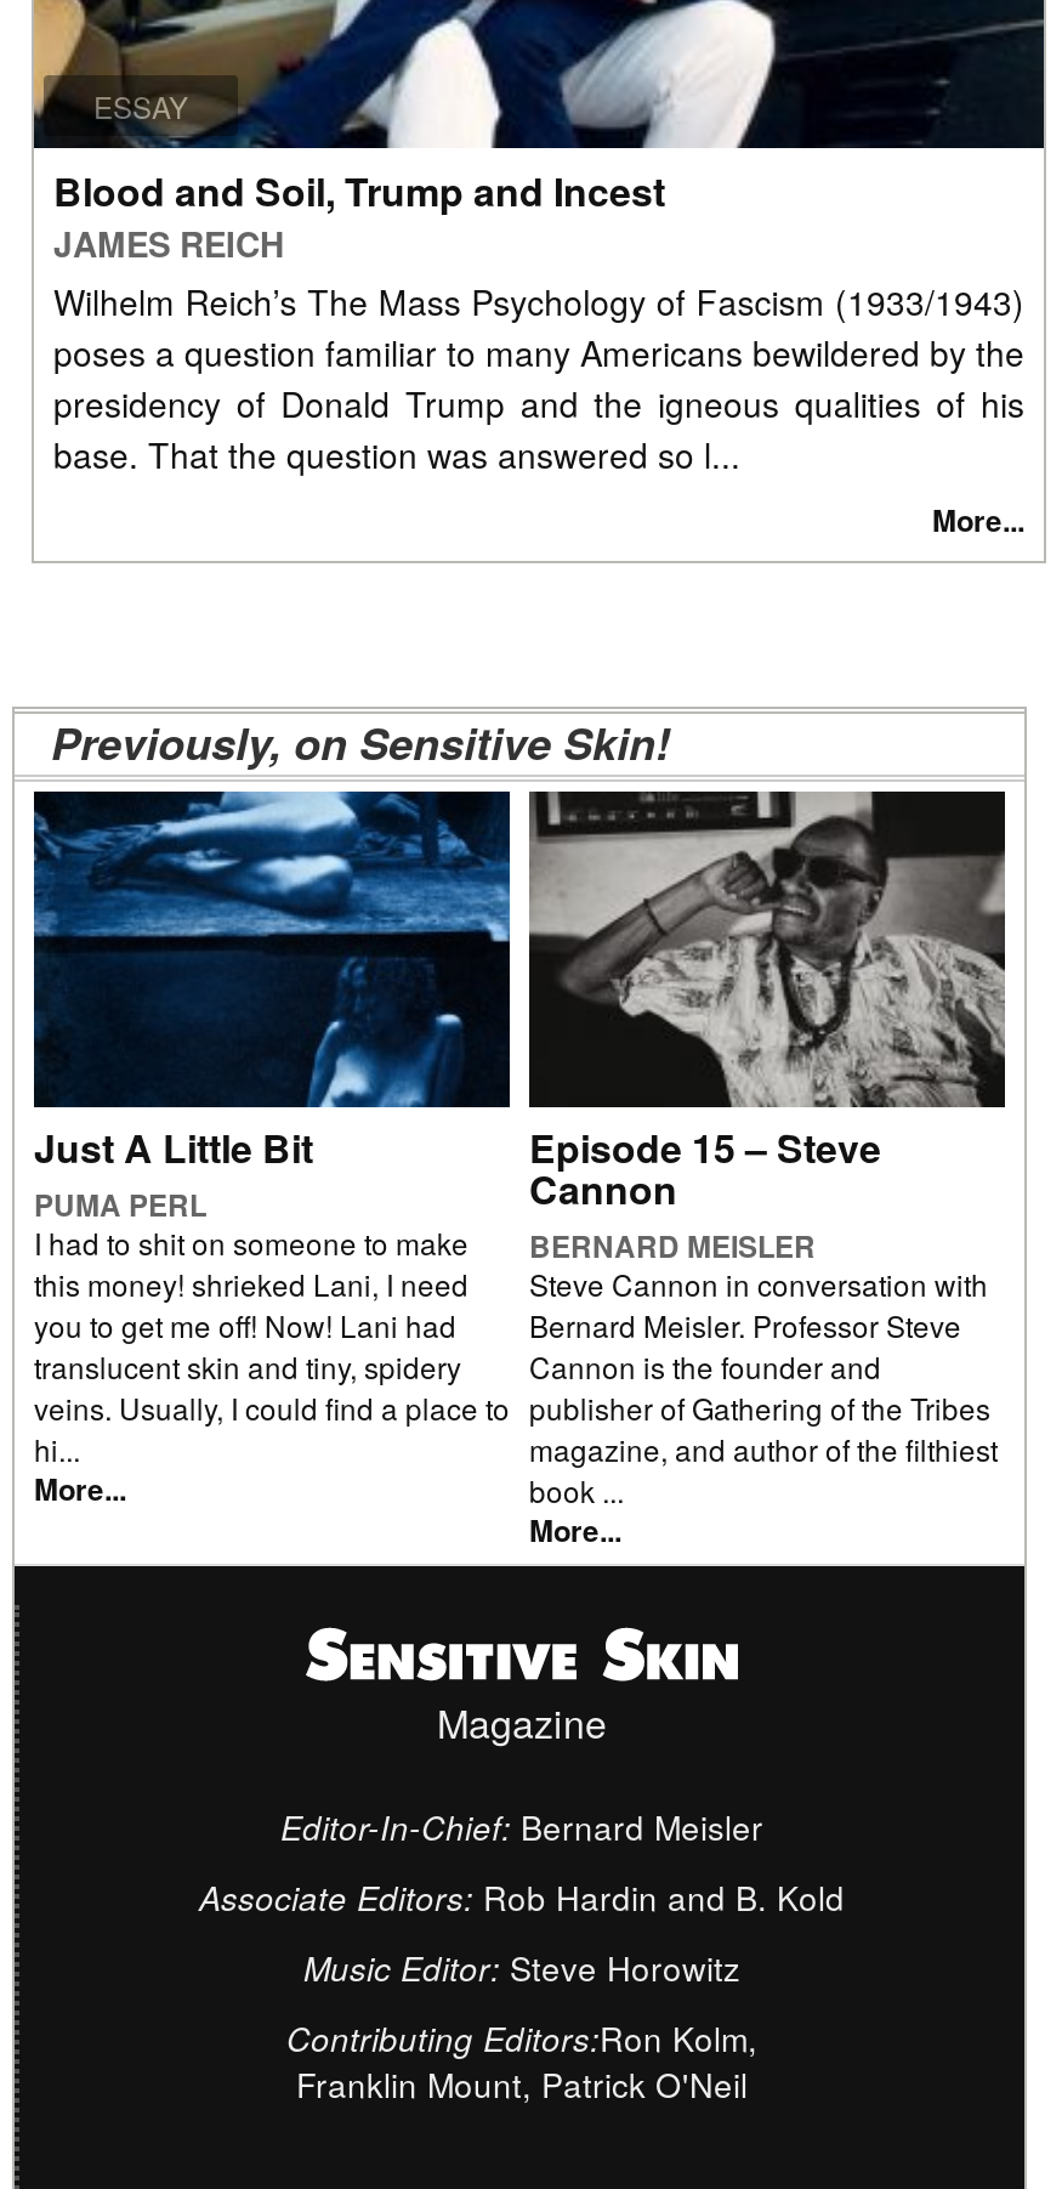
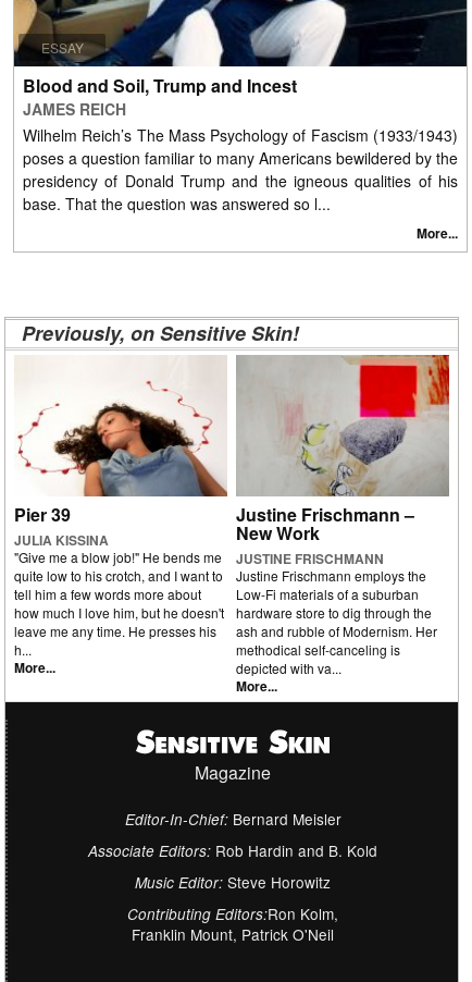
[32,789,512,1470] [image] | Just A Little Bit | PUMA PERL | I had to shit on someone to make | this money! shrieked Lani, I need | you to get me off! Now! Lani had | translucent skin and tiny, spidery | veins. Usually, I could find a place to | hi... -> [14,355,228,659] [image] | Pier 39 | JULIA KISSINA | "Give me a blow job!" He bends me | quite low to his crotch, and I want to | tell him a few words more about | how much I love him, but he doesn't | leave me any time. He presses his | h...
[529,789,1007,1511] [image] | Episode 15 – Steve | Cannon | BERNARD MEISLER | Steve Cannon in conversation with | Bernard Meisler. Professor Steve | Cannon is the founder and | publisher of Gathering of the Tribes | magazine, and author of the filthiest | book ... -> [236,354,450,677] [image] | Justine Frischmann – | New Work | JUSTINE FRISCHMANN | Justine Frischmann employs the | Low-Fi materials of a suburban | hardware store to dig through the | ash and rubble of Modernism. Her | methodical self‐canceling is | depicted with va...

